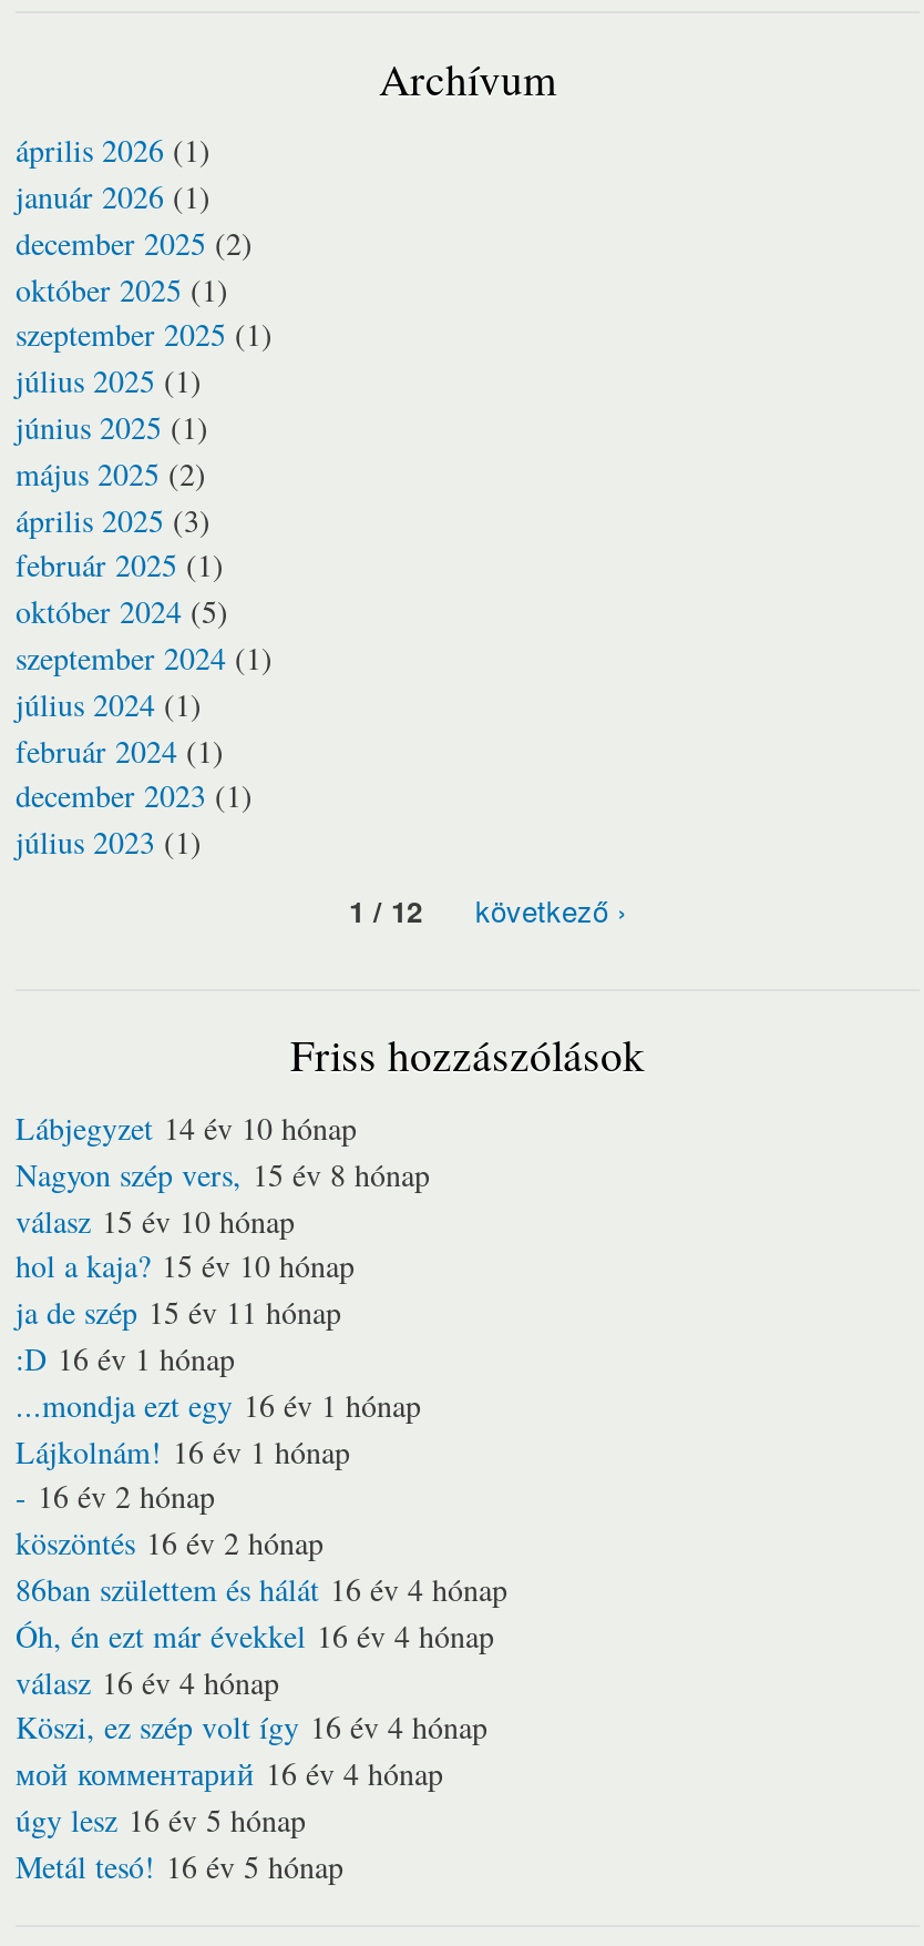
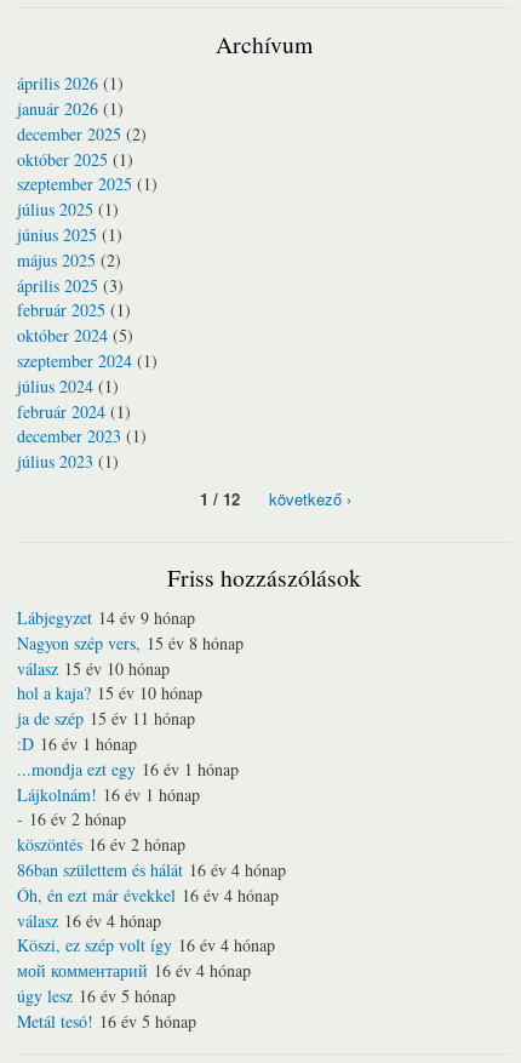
[16,1107,357,1149] Lábjegyzet 14 év 10 hónap -> [17,606,195,629] Lábjegyzet 14 év 9 hónap

